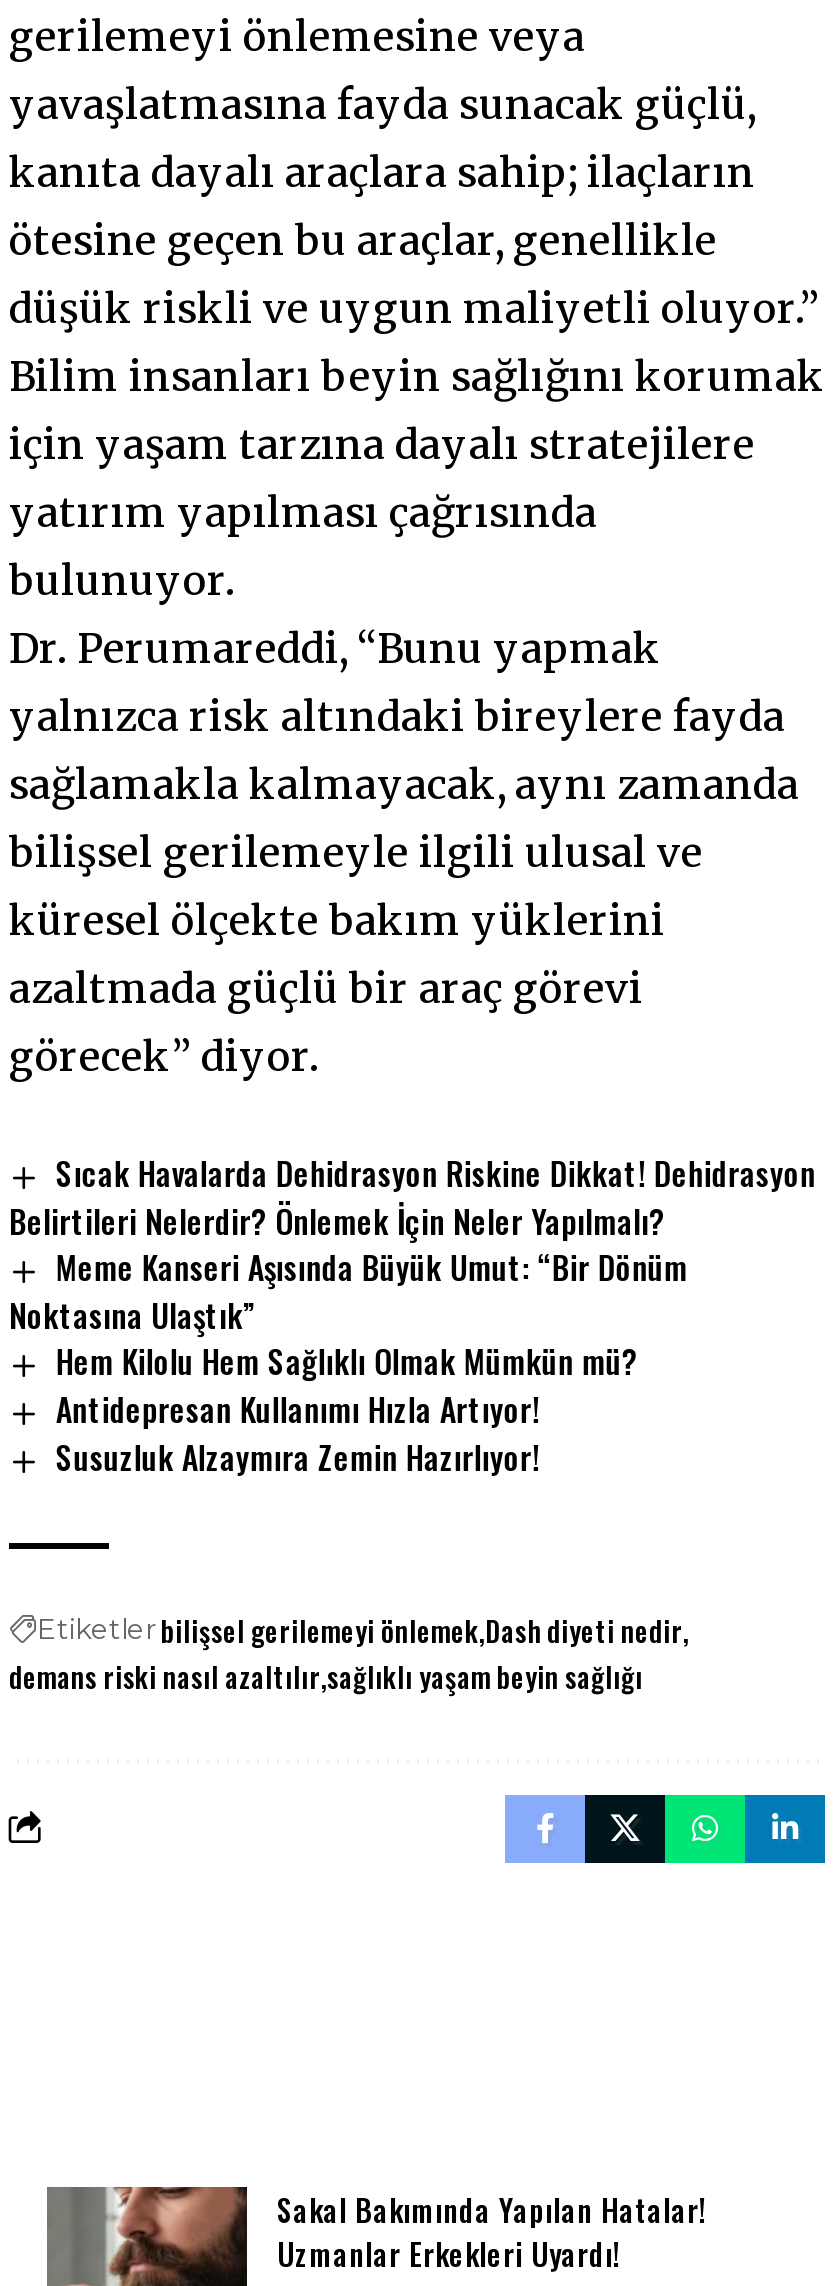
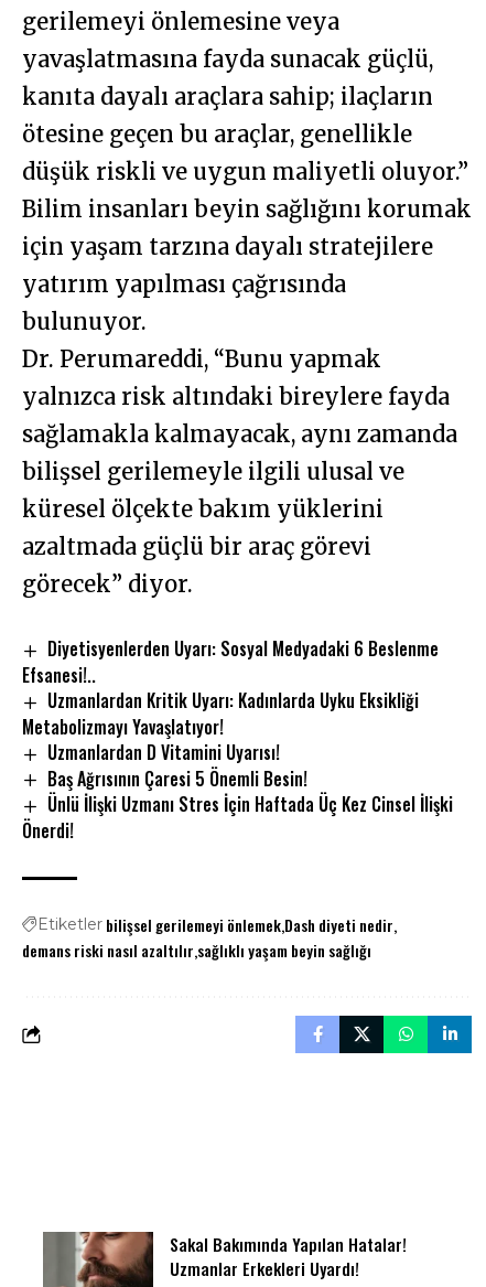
[9,1150,816,1481] Sıcak Havalarda Dehidrasyon Riskine Dikkat! Dehidrasyon | Belirtileri Nelerdir? Önlemek İçin Neler Yapılmalı? | Meme Kanseri Aşısında Büyük Umut: “Bir Dönüm | Noktasına Ulaştık” | Hem Kilolu Hem Sağlıklı Olmak Mümkün mü? | Antidepresan Kullanımı Hızla Artıyor! | Susuzluk Alzaymıra Zemin Hazırlıyor! -> [22,635,453,844] Diyetisyenlerden Uyarı: Sosyal Medyadaki 6 Beslenme | Efsanesi!.. | Uzmanlardan Kritik Uyarı: Kadınlarda Uyku Eksikliği | Metabolizmayı Yavaşlatıyor! | Uzmanlardan D Vitamini Uyarısı! | Baş Ağrısının Çaresi 5 Önemli Besin! | Ünlü İlişki Uzmanı Stres İçin Haftada Üç Kez Cinsel İlişki | Önerdi!

